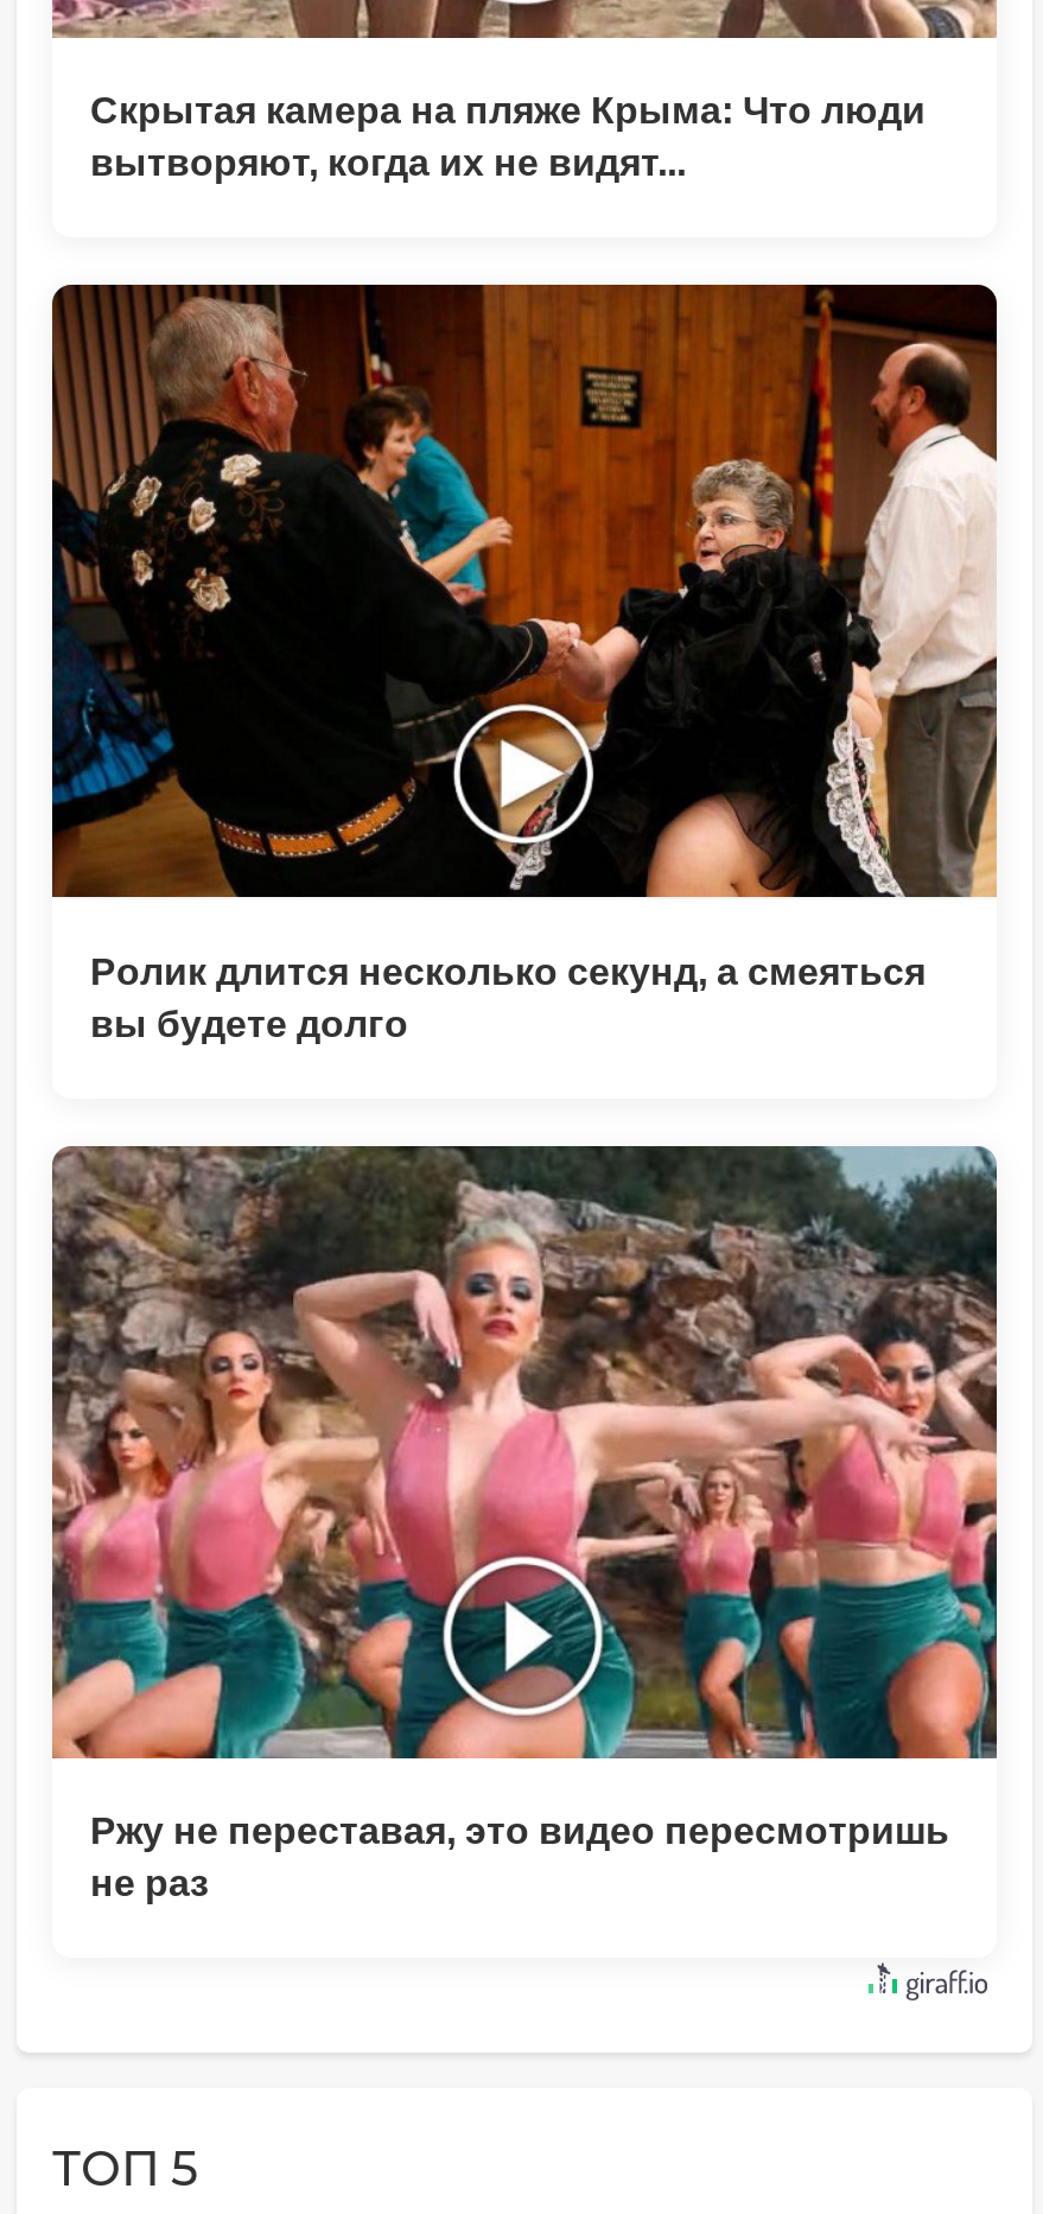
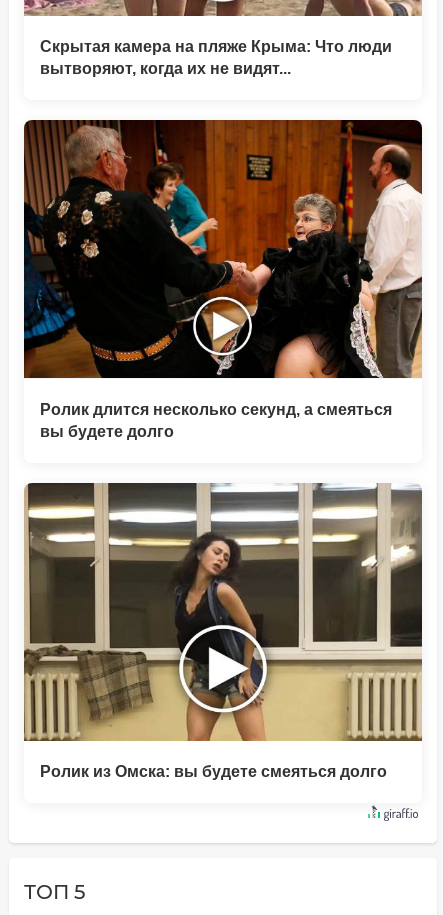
[52,1144,999,1904] [image] | Ржу не переставая, это видео пересмотришь | не раз -> [24,483,423,780] [image] | Ролик из Омска: вы будете смеяться долго

